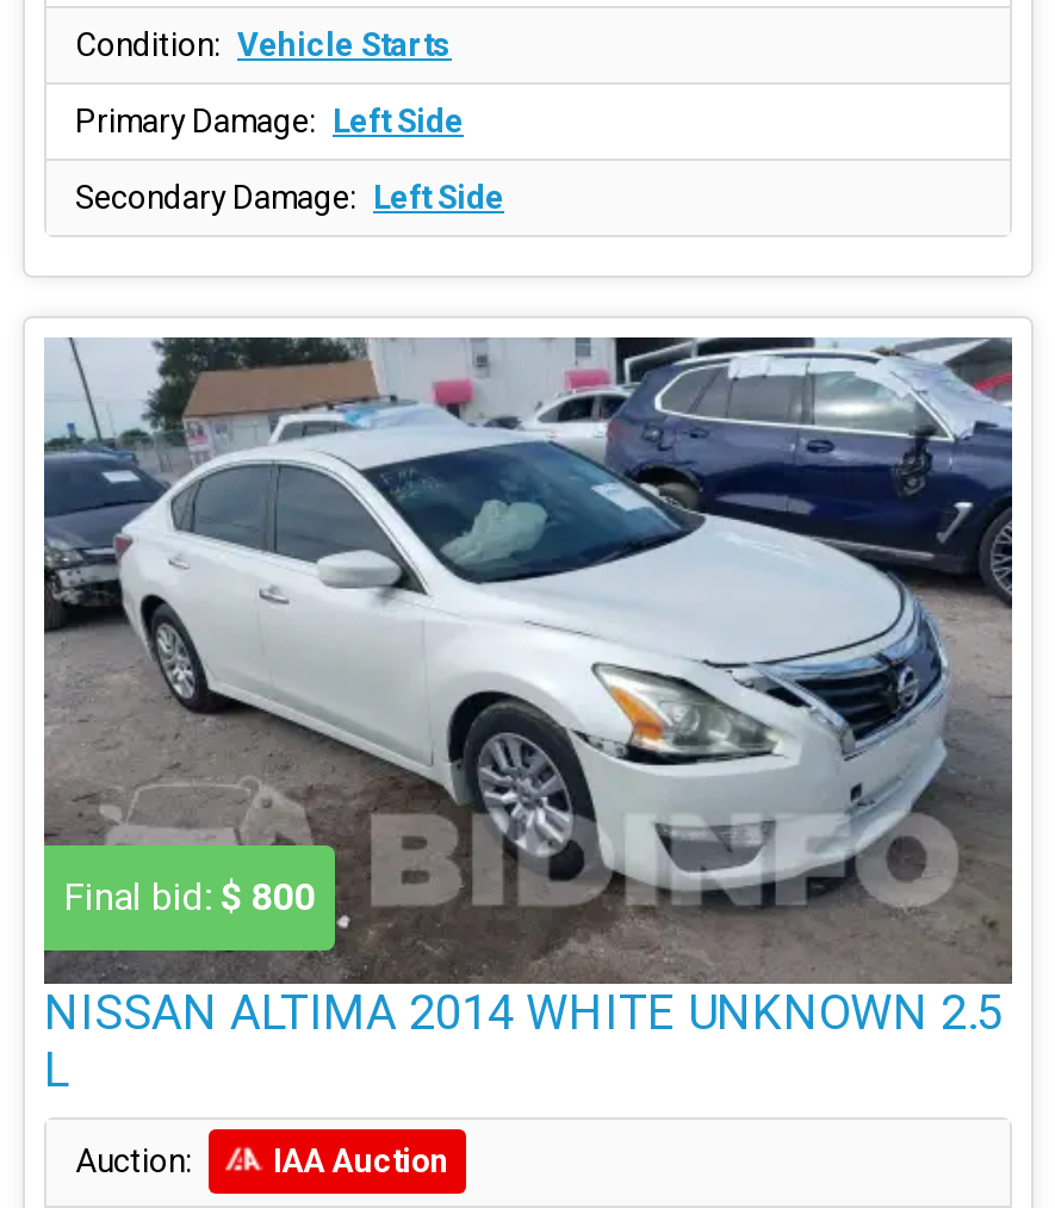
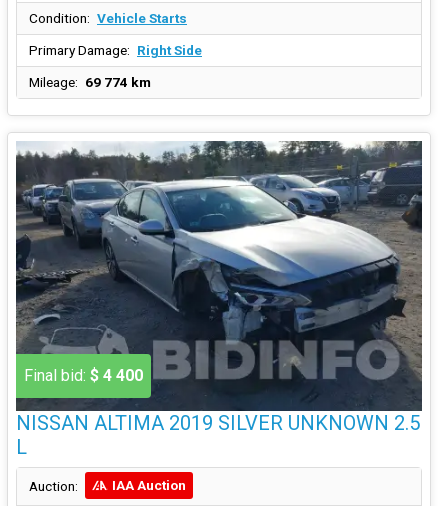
[75,101,464,139] Primary Damage: Left Side -> [29,42,202,58] Primary Damage: Right Side
[75,177,504,215] Secondary Damage: Left Side -> [29,74,151,90] Mileage: 69 774 km
[44,335,1012,965] [image] | Final bid: $ 800 -> [15,141,422,404] [image] | Final bid: $ 4 400
[44,982,1003,1039] NISSAN ALTIMA 2014 WHITE UNKNOWN 2.5 -> [16,411,420,435] NISSAN ALTIMA 2019 SILVER UNKNOWN 2.5

